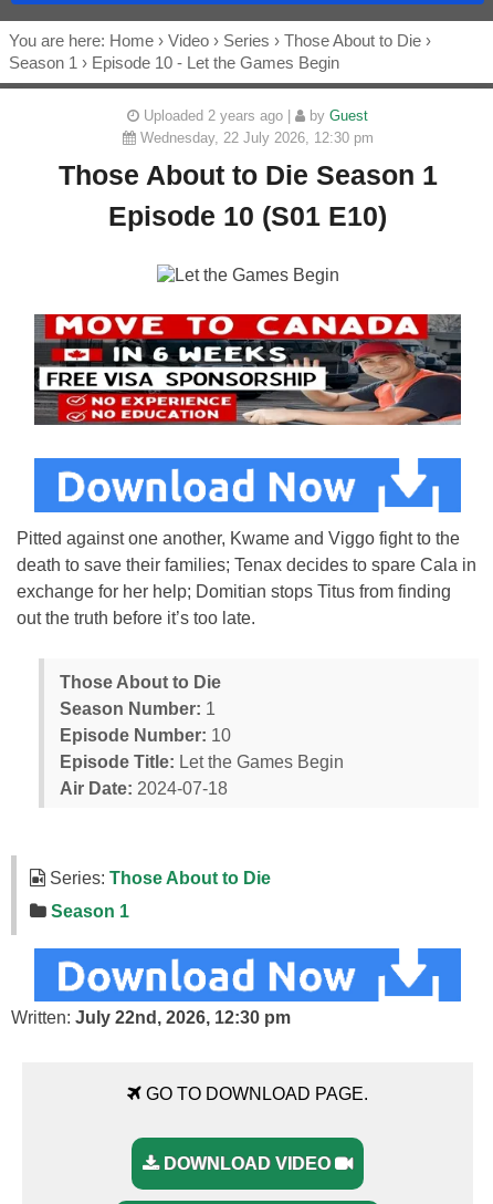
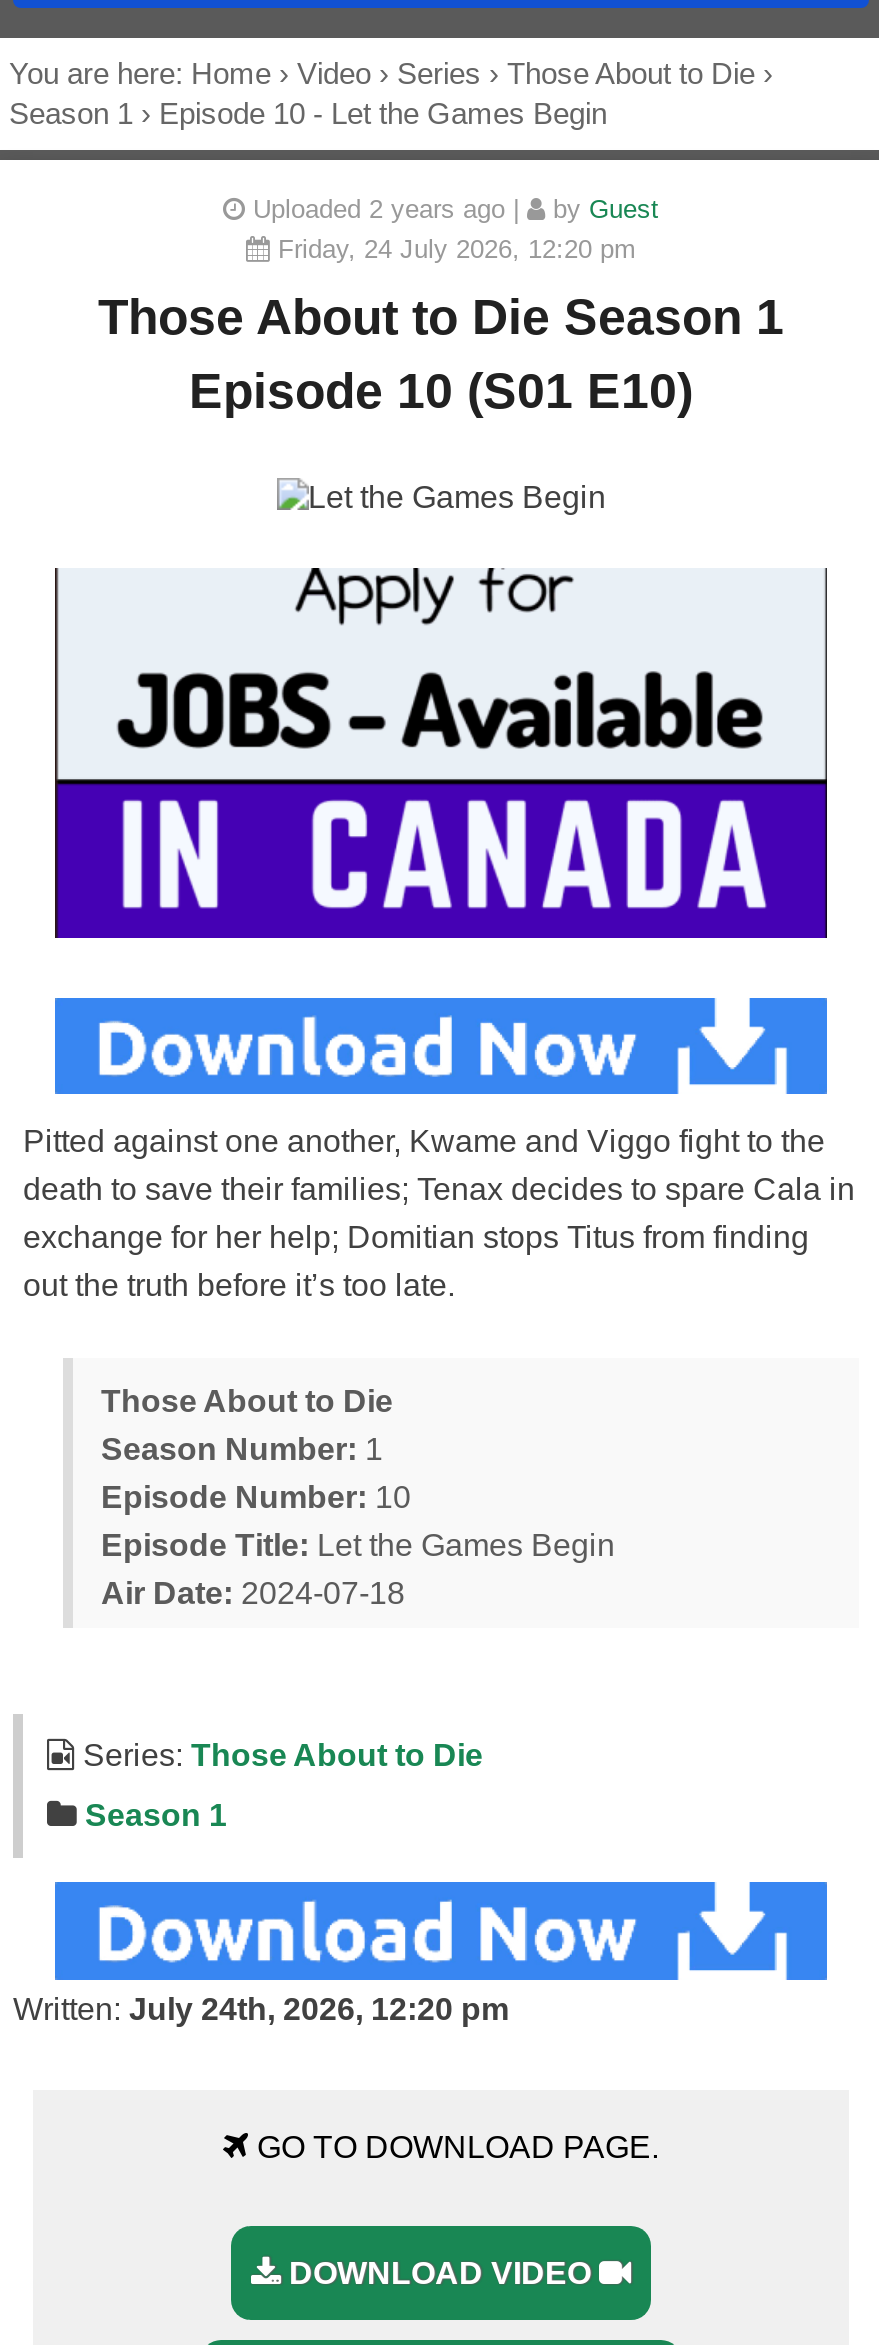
[140,130,373,146] Wednesday, 22 July 2026, 12:30 pm -> [278,234,636,264] Friday, 24 July 2026, 12:20 pm
[34,313,462,426] [image] -> [55,566,829,940] [image]
[11,1008,291,1027] Written: July 22nd, 2026, 12:30 pm -> [13,1992,509,2026] Written: July 24th, 2026, 12:20 pm

